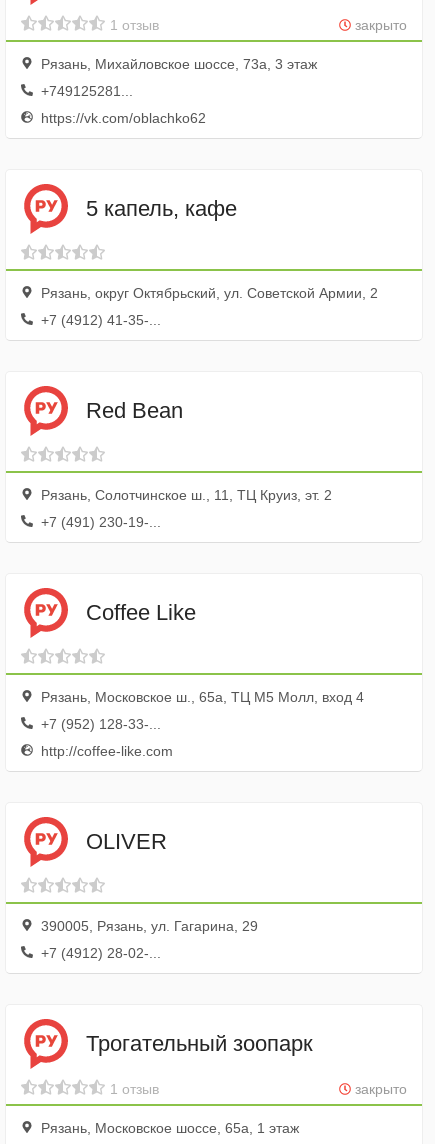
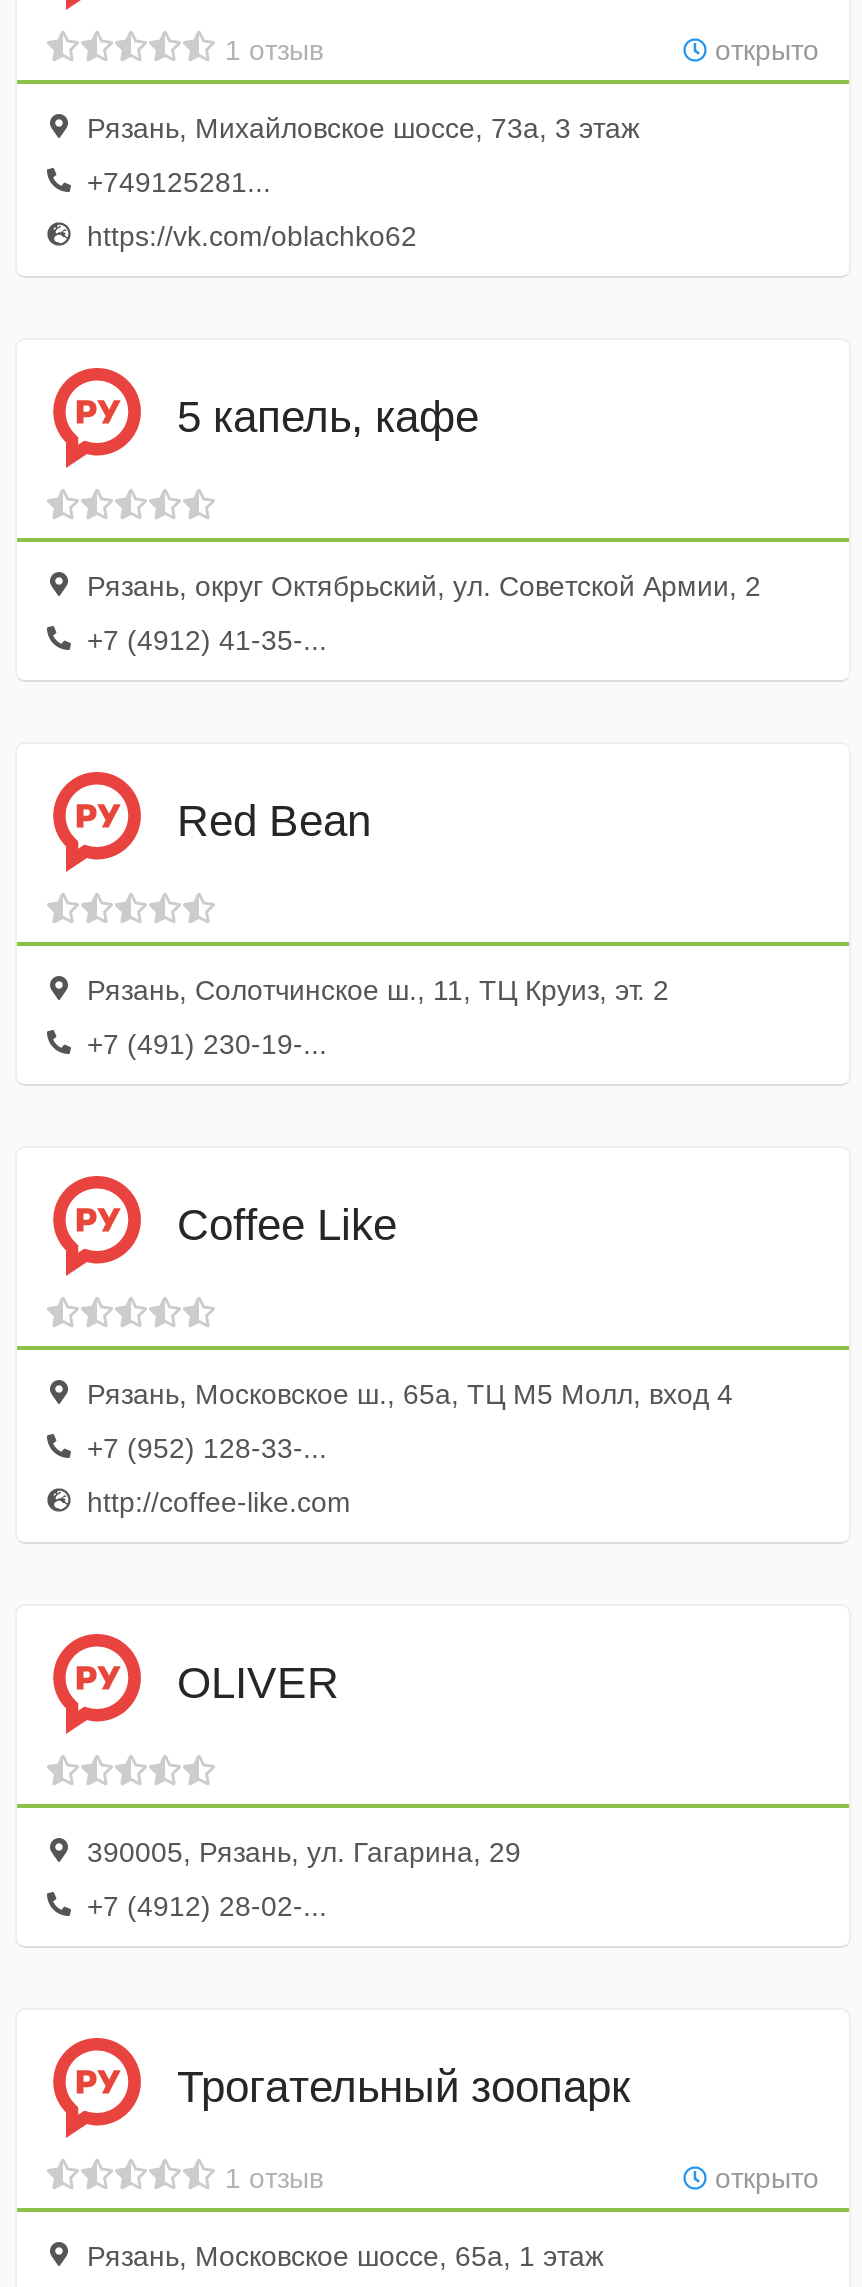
[351,17,407,33] закрыто -> [707,34,819,66] открыто
[351,1081,407,1097] закрыто -> [707,2162,819,2194] открыто

